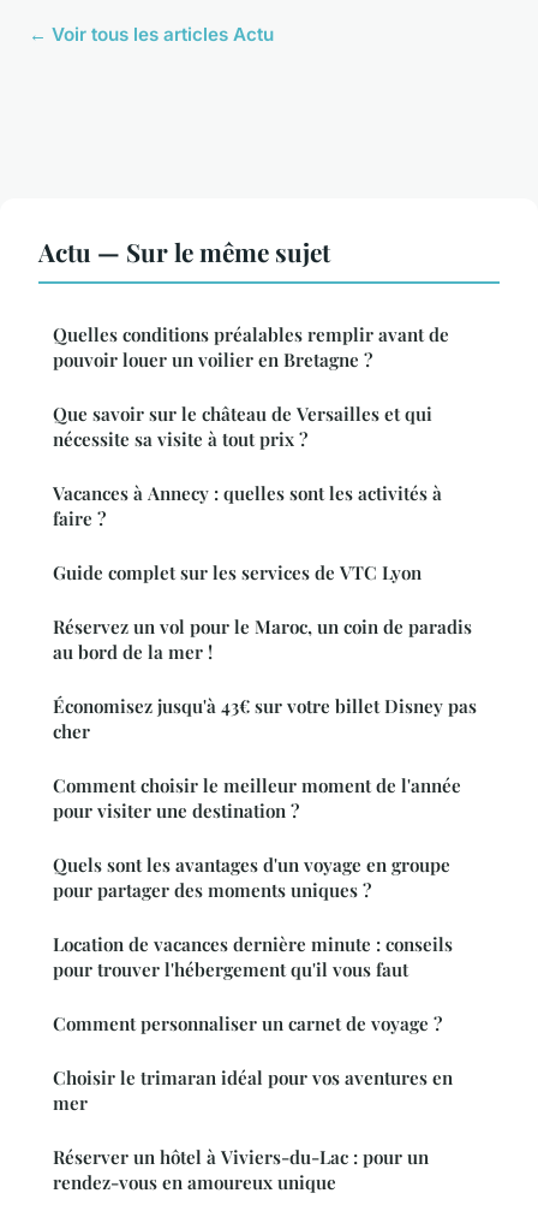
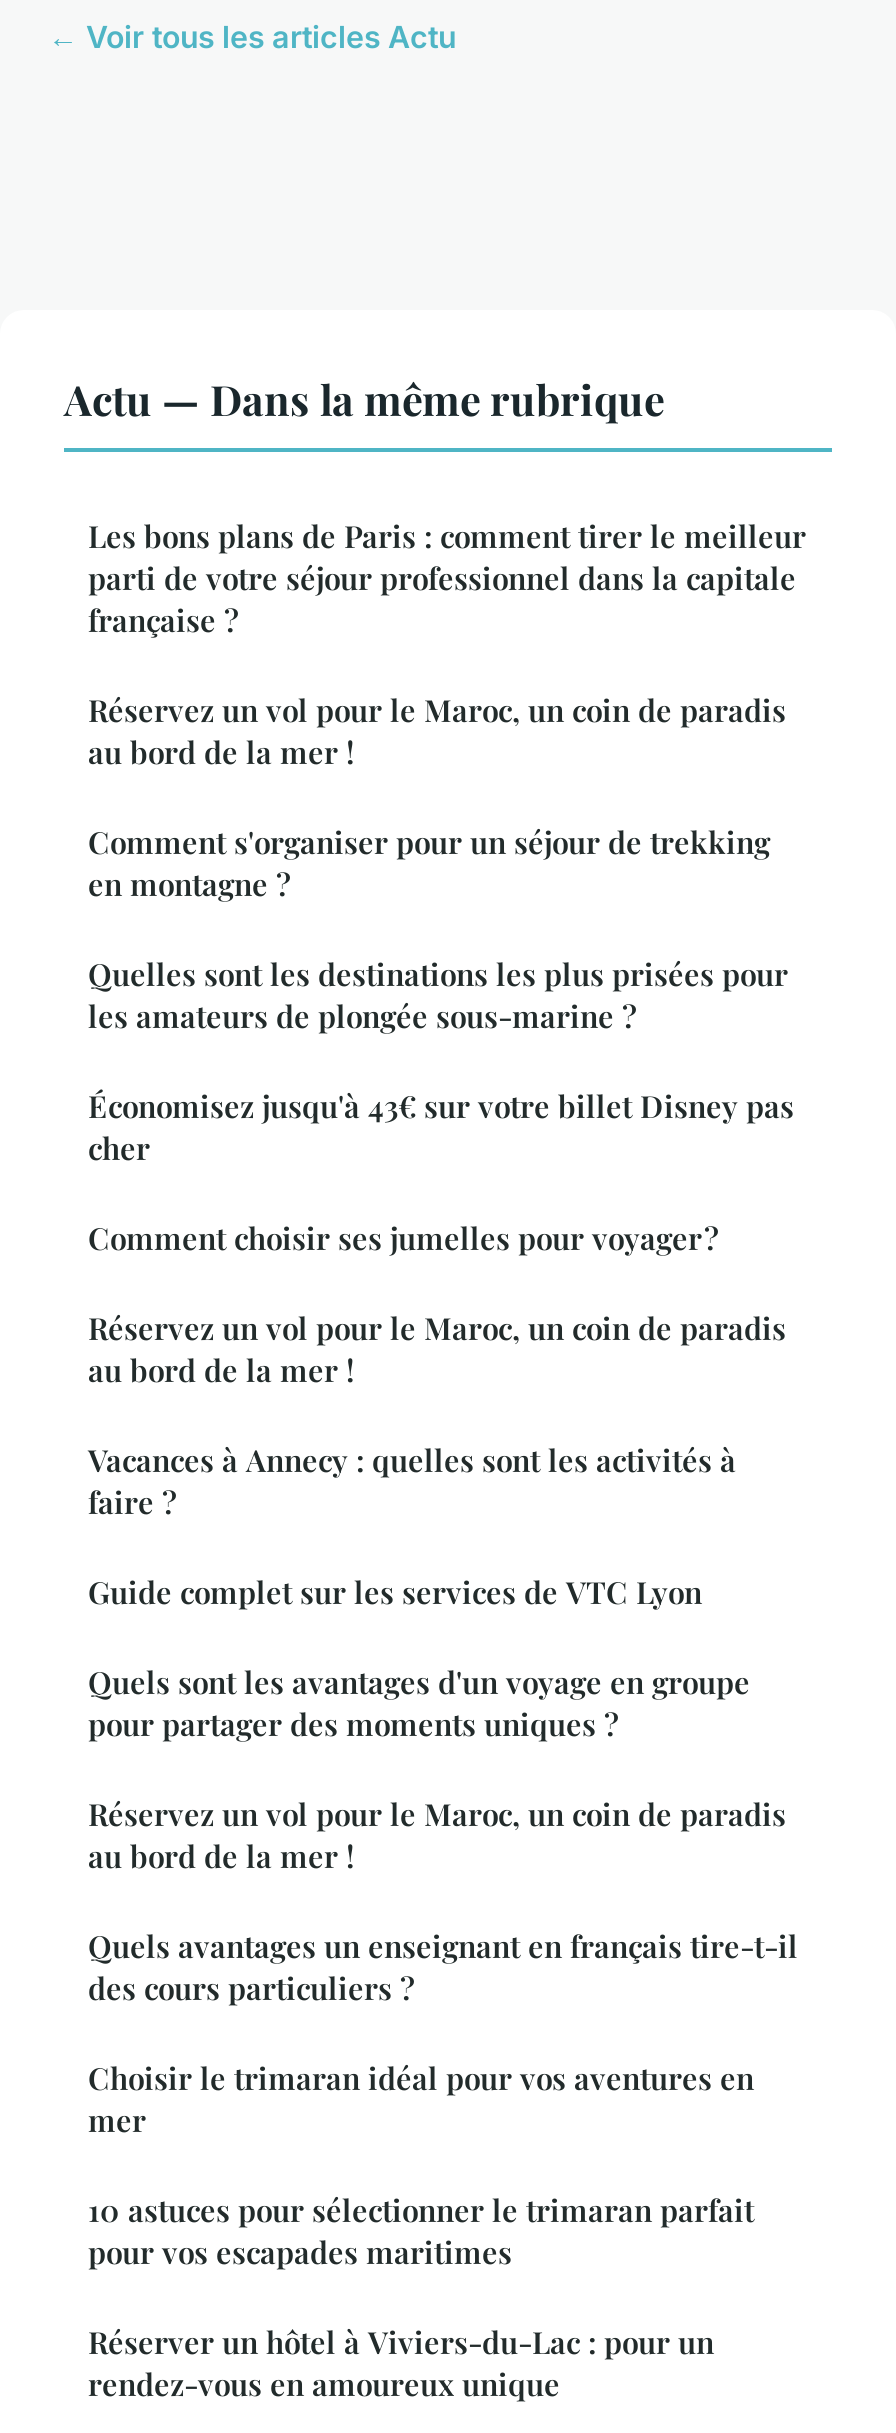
[38,234,449,451] Actu — Sur le même sujet | Quelles conditions préalables remplir avant de | pouvoir louer un voilier en Bretagne ? | Que savoir sur le château de Versailles et qui | nécessite sa visite à tout prix ? -> [64,370,806,1390] Actu — Dans la même rubrique | Les bons plans de Paris : comment tirer le meilleur | parti de votre séjour professionnel dans la capitale | française ? | Réservez un vol pour le Maroc, un coin de paradis | au bord de la mer ! | Comment s'organiser pour un séjour de trekking | en montagne ? | Quelles sont les destinations les plus prisées pour | les amateurs de plongée sous-marine ? | Comment choisir ses jumelles pour voyager ? | Réservez un vol pour le Maroc, un coin de paradis | au bord de la mer !
moved [53,481,442,584] -> [88,1440,736,1612]: Vacances à Annecy : quelles sont les activités à | faire ? | Guide complet sur les services de VTC Lyon
moved [53,614,472,664] -> [88,1794,786,1876]: Réservez un vol pour le Maroc, un coin de paradis | au bord de la mer !
moved [53,694,477,743] -> [88,1086,794,1168]: Économisez jusqu'à 43€ sur votre billet Disney pas | cher
[53,773,461,1035] Comment choisir le meilleur moment de l'année | pour visiter une destination ? | Location de vacances dernière minute : conseils | pour trouver l'hébergement qu'il vous faut | Comment personnaliser un carnet de voyage ? -> [88,1926,798,2008] Quels avantages un enseignant en français tire-t-il | des cours particuliers ?
moved [53,852,450,902] -> [88,1662,750,1744]: Quels sont les avantages d'un voyage en groupe | pour partager des moments uniques ?
none -> [88,2190,754,2272] 10 astuces pour sélectionner le trimaran parfait | pour vos escapades maritimes

